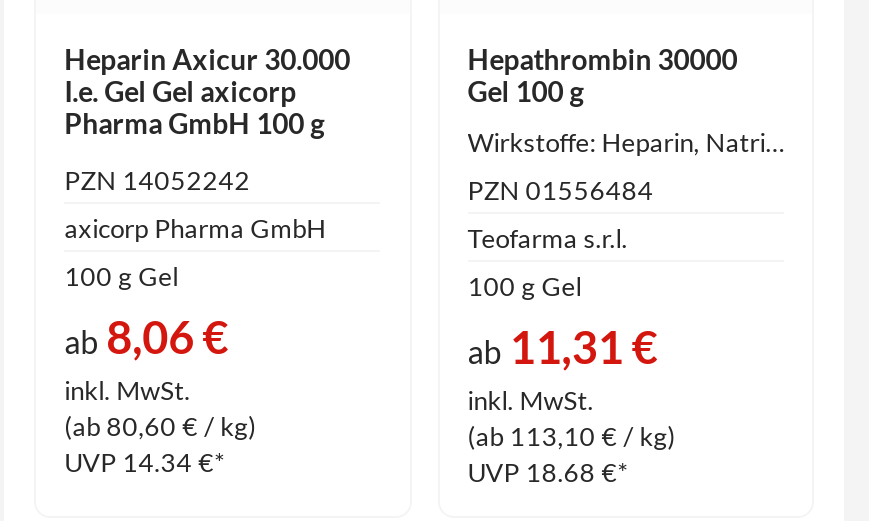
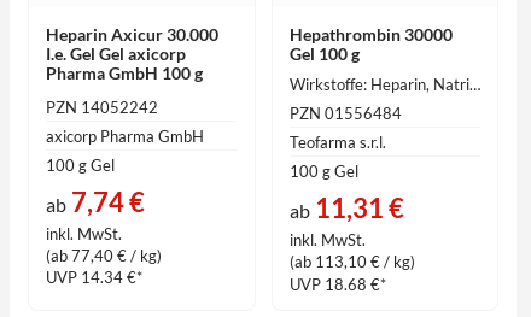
[64,310,228,364] ab 8,06 € -> [46,185,145,218] ab 7,74 €
[64,410,256,442] (ab 80,60 € / kg) -> [46,246,162,265] (ab 77,40 € / kg)

